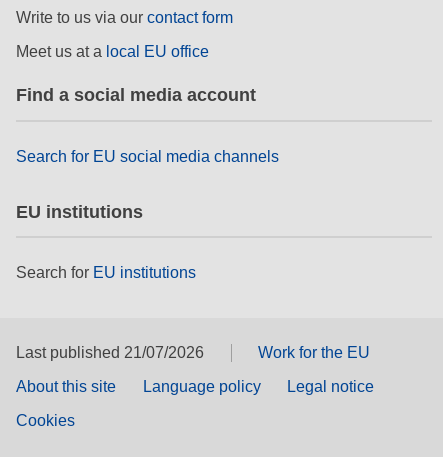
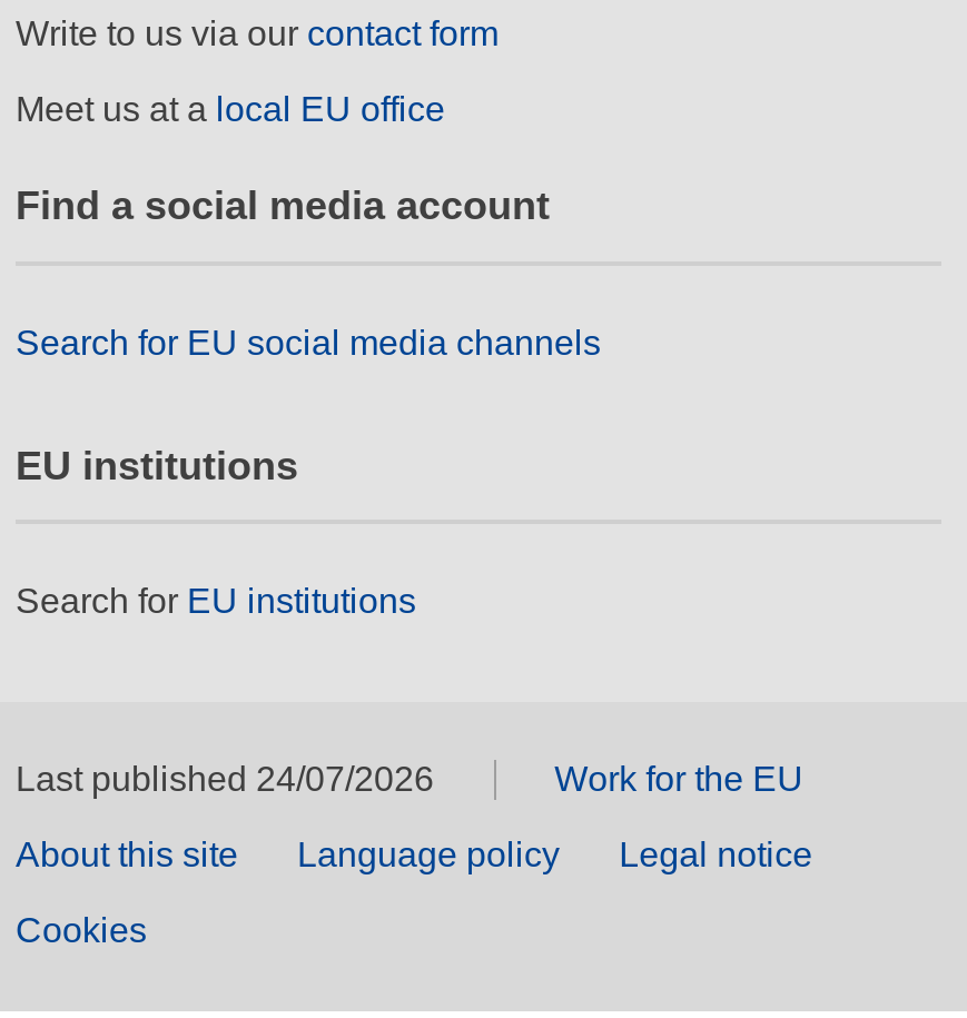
[16,344,204,361] Last published 21/07/2026 -> [16,761,434,799] Last published 24/07/2026

